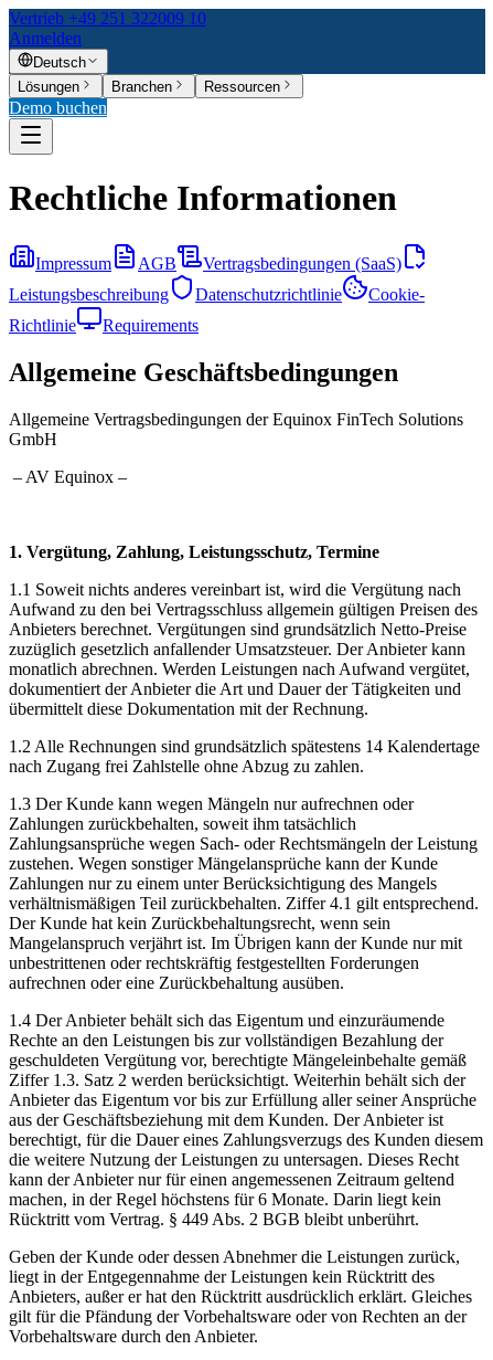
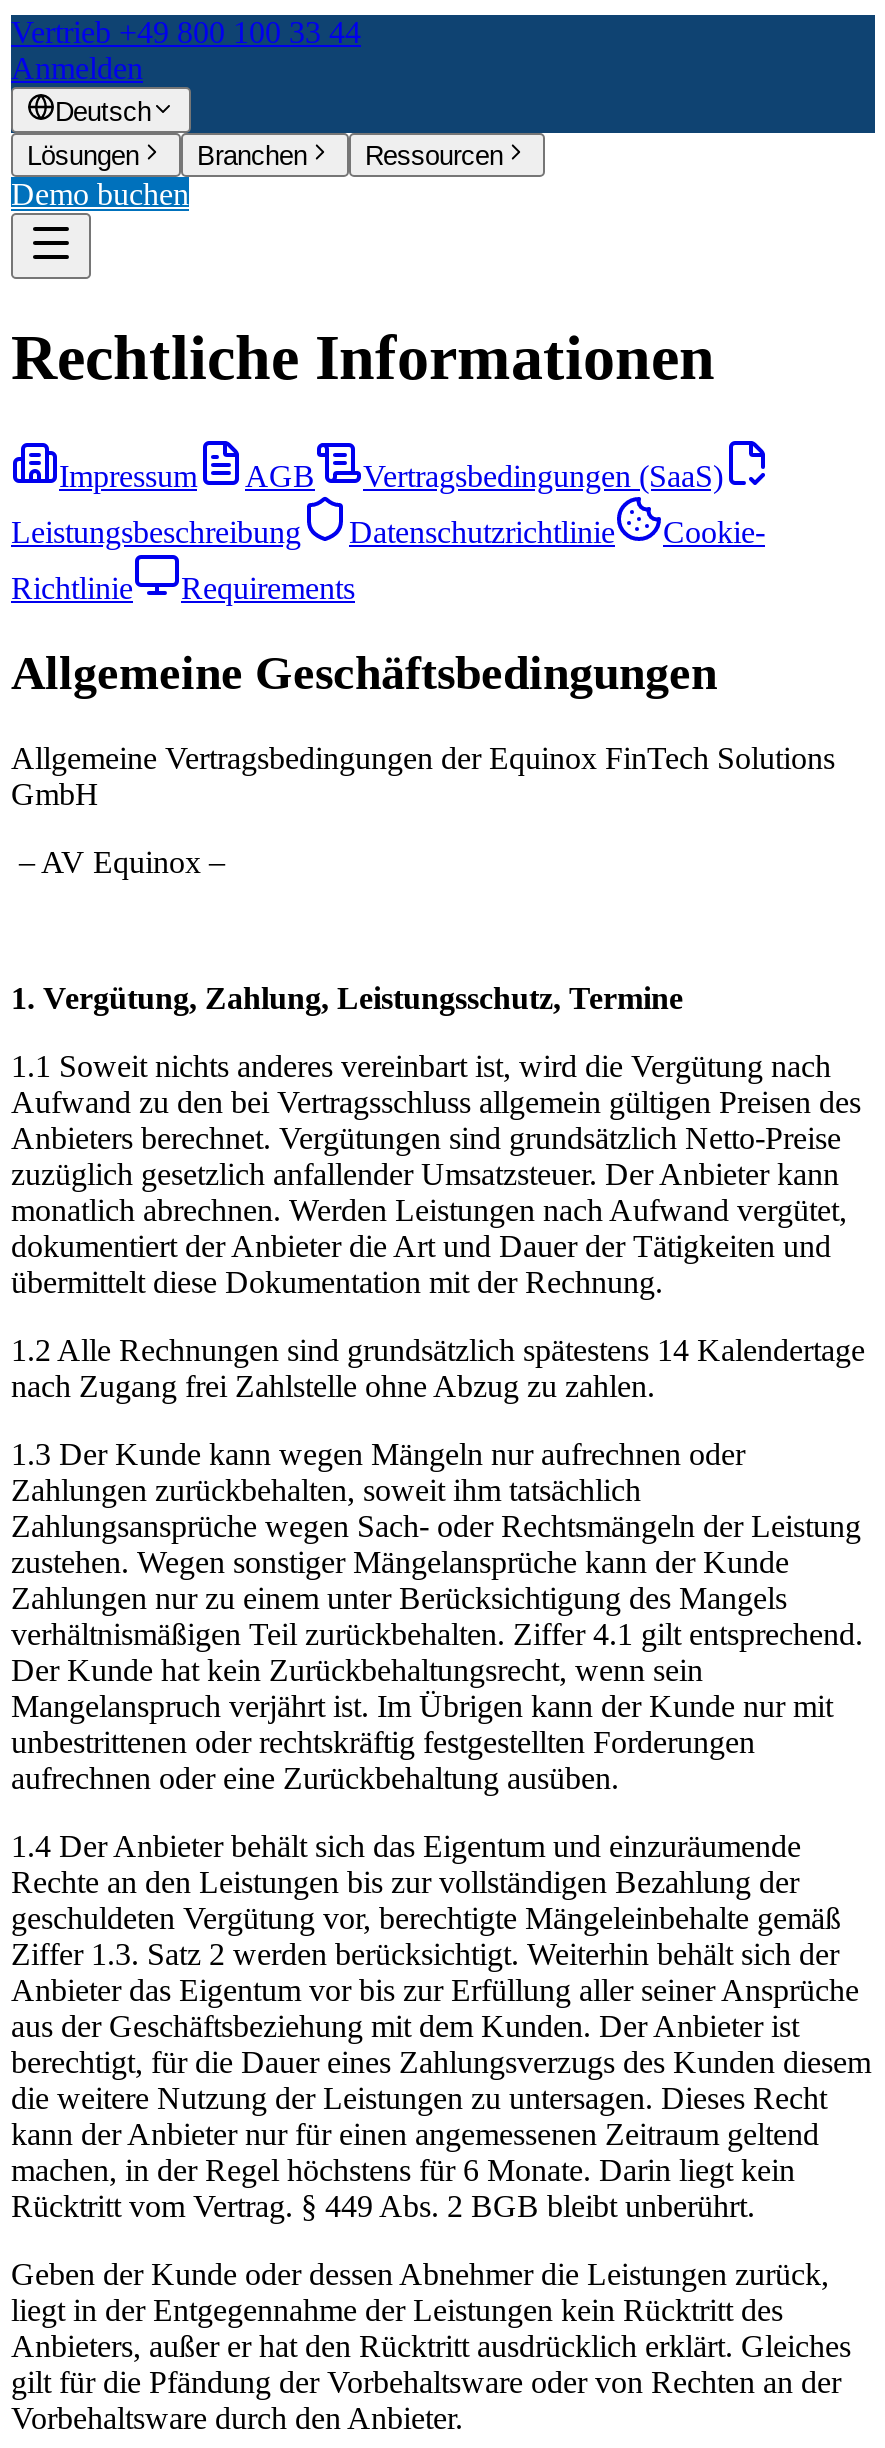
[9,9,206,28] Vertrieb +49 251 322009 10 -> [11,15,361,49] Vertrieb +49 800 100 33 44

